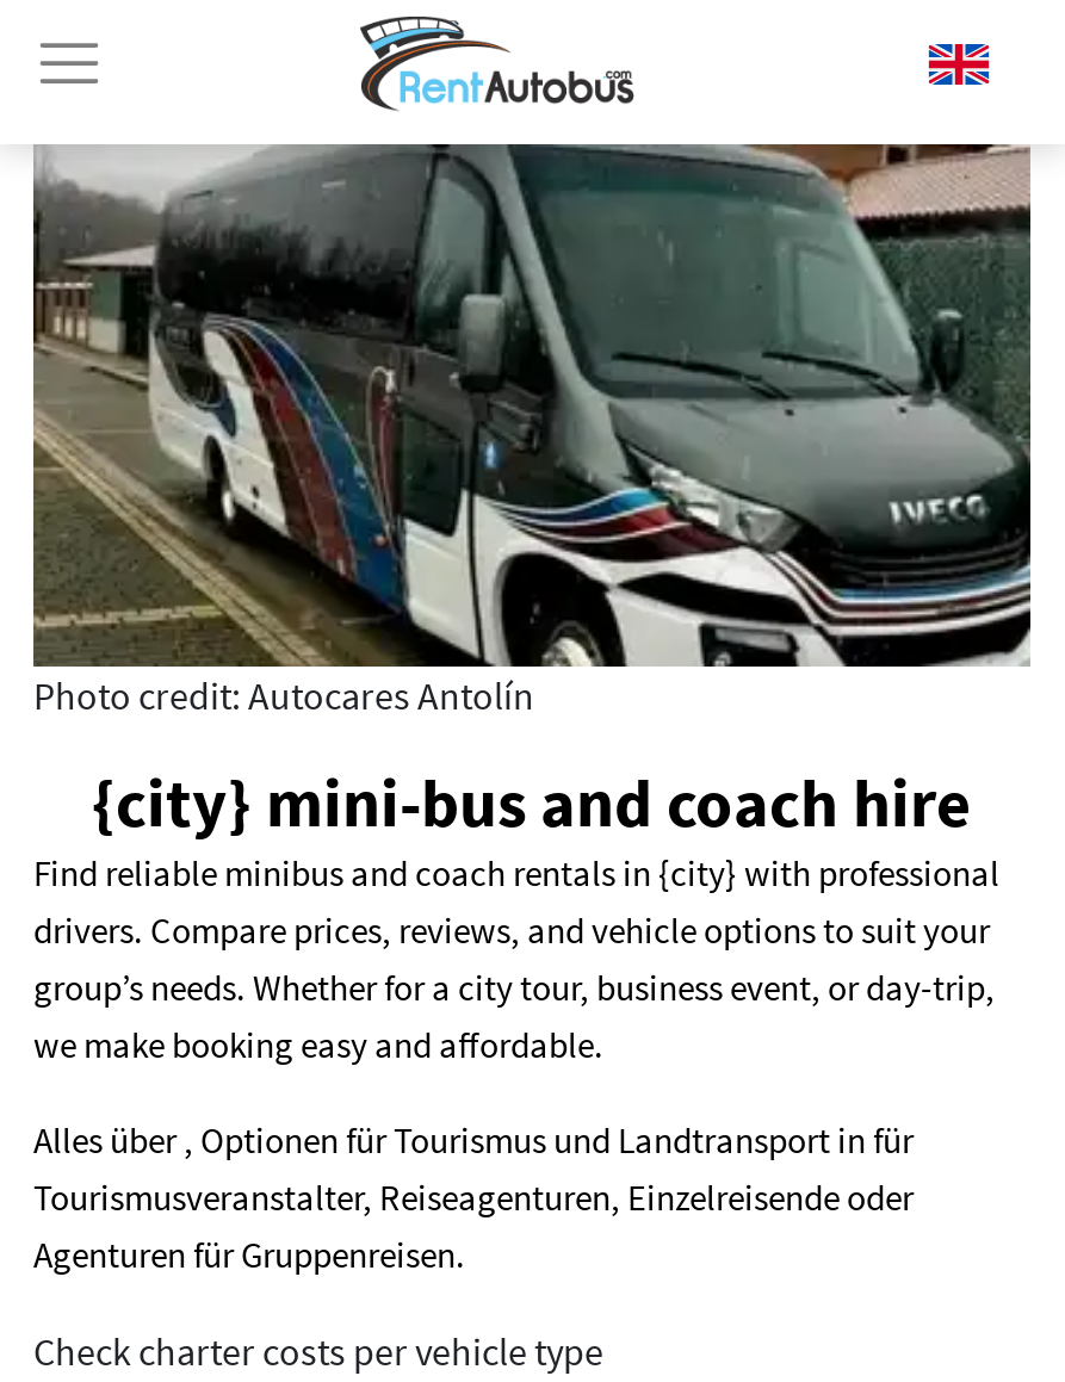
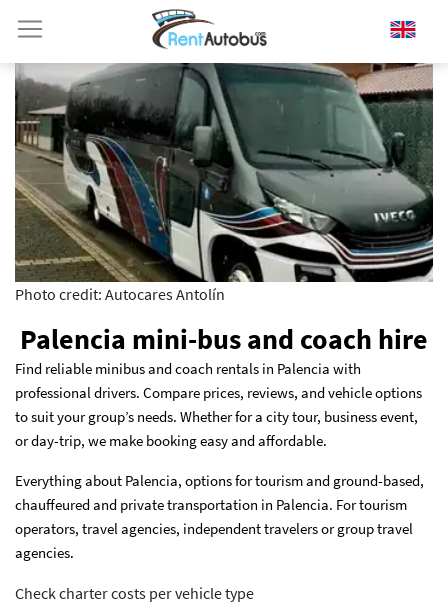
[33,760,999,1068] {city} mini-bus and coach hire | Find reliable minibus and coach rentals in {city} with professional | drivers. Compare prices, reviews, and vehicle options to suit your | group’s needs. Whether for a city tour, business event, or day-trip, | we make booking easy and affordable. -> [15,321,428,450] Palencia mini-bus and coach hire | Find reliable minibus and coach rentals in Palencia with | professional drivers. Compare prices, reviews, and vehicle options | to suit your group’s needs. Whether for a city tour, business event, | or day-trip, we make booking easy and affordable.
[33,1118,914,1278] Alles über , Optionen für Tourismus und Landtransport in für | Tourismusveranstalter, Reiseagenturen, Einzelreisende oder | Agenturen für Gruppenreisen. -> [15,471,424,562] Everything about Palencia, options for tourism and ground-based, | chauffeured and private transportation in Palencia. For tourism | operators, travel agencies, independent travelers or group travel | agencies.

